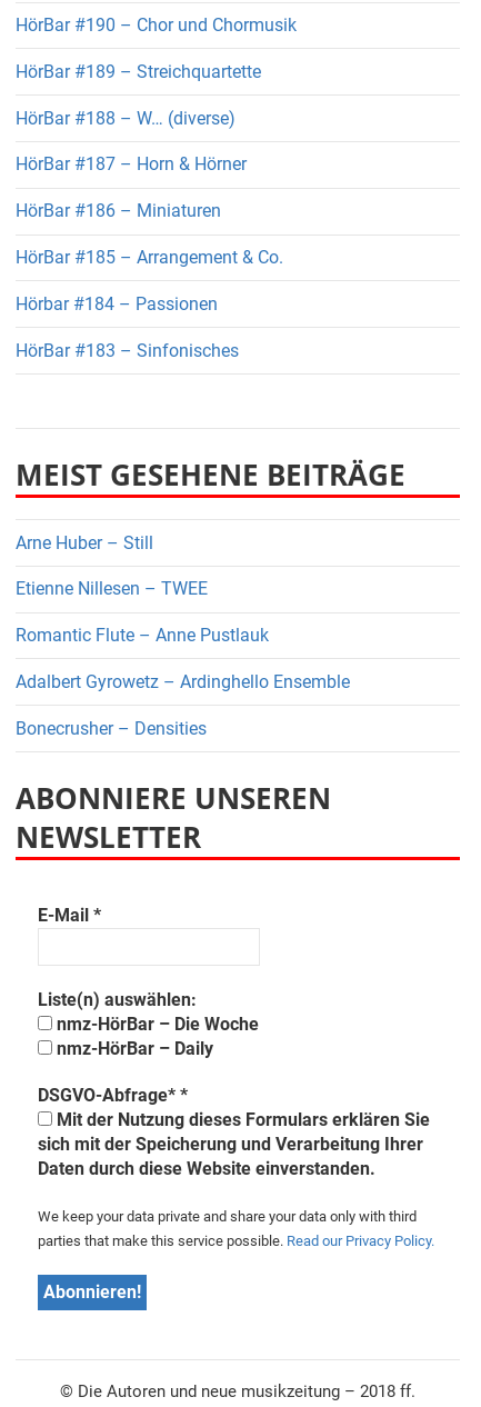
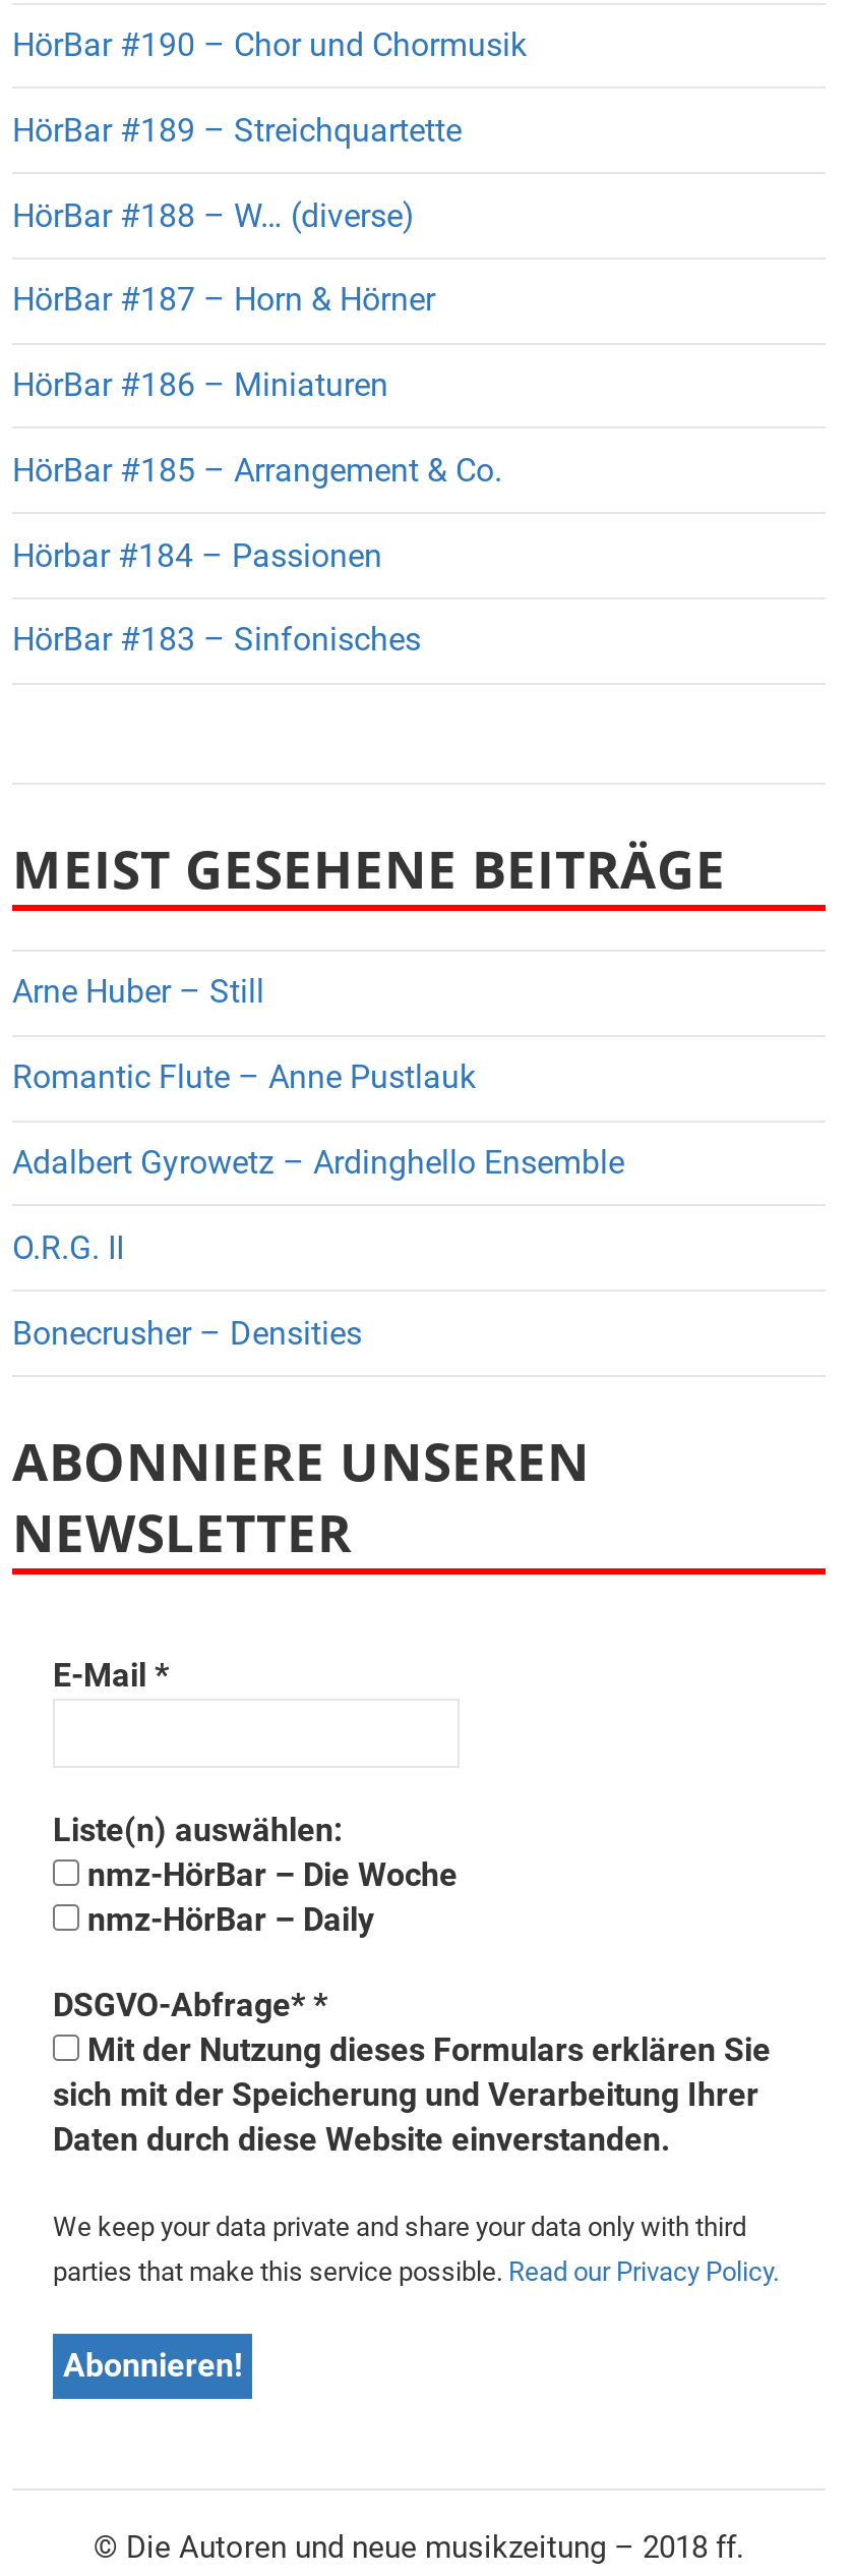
[16,578,208,599] Etienne Nillesen – TWEE -> none
moved [16,625,350,692] -> [12,1058,624,1182]: Romantic Flute – Anne Pustlauk | Adalbert Gyrowetz – Ardinghello Ensemble
none -> [12,1228,124,1267] O.R.G. II

